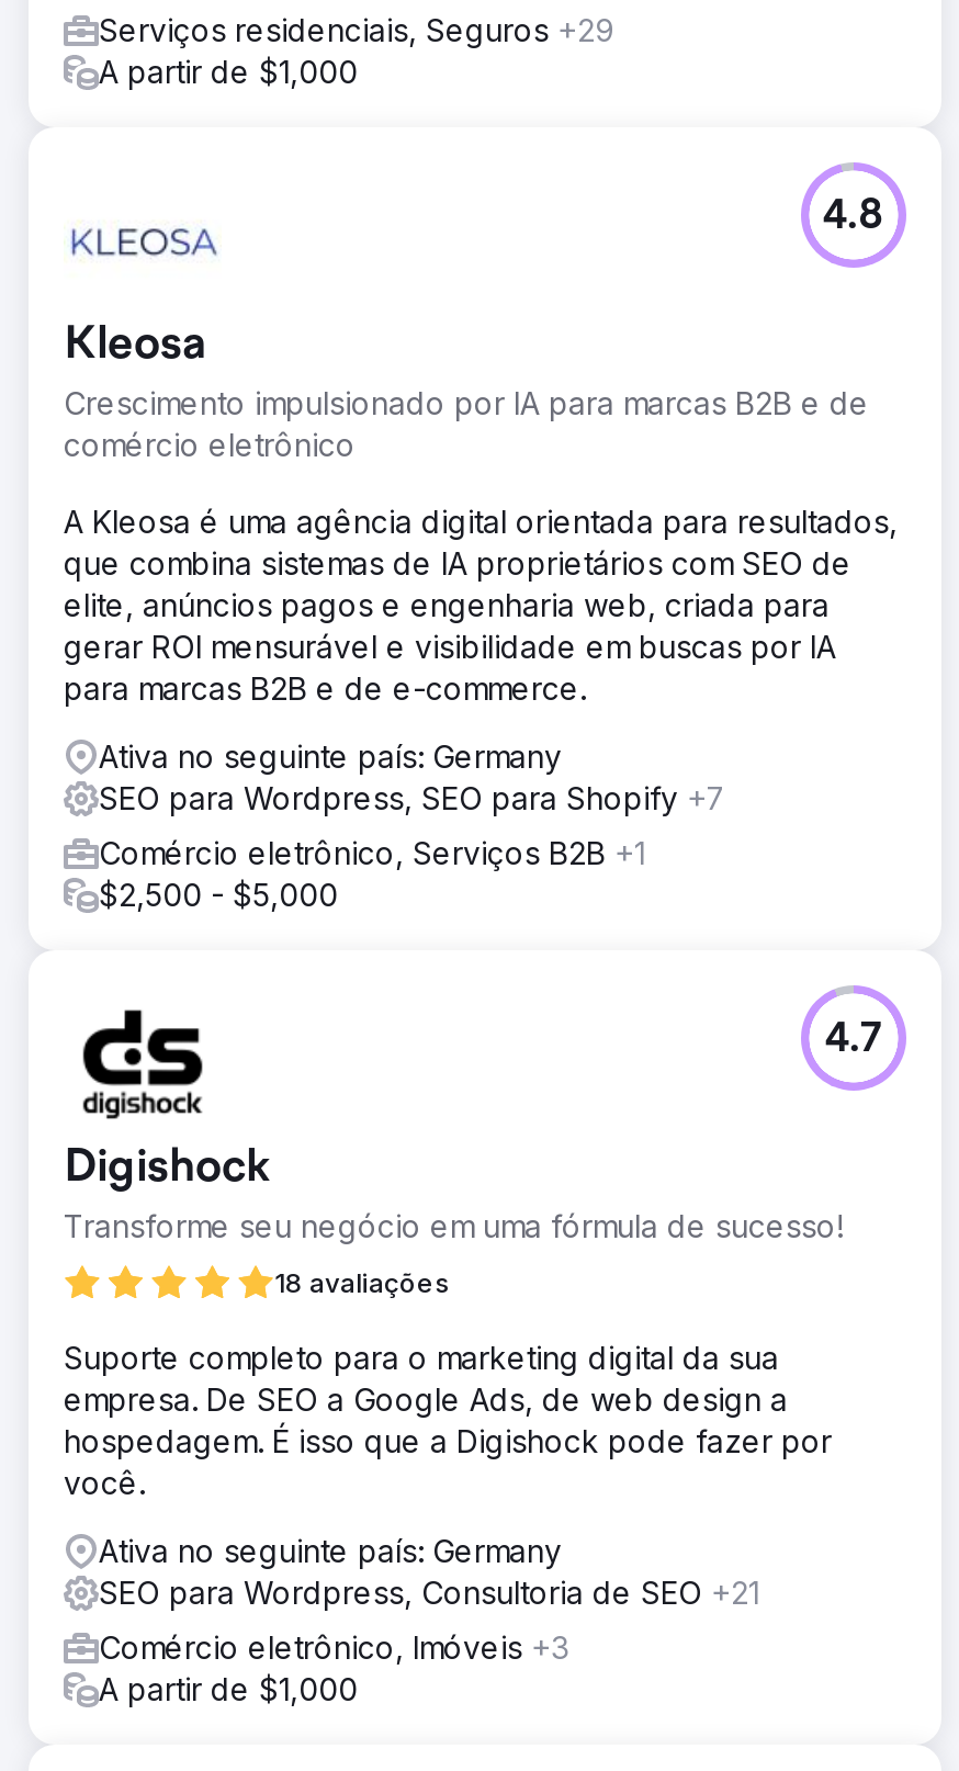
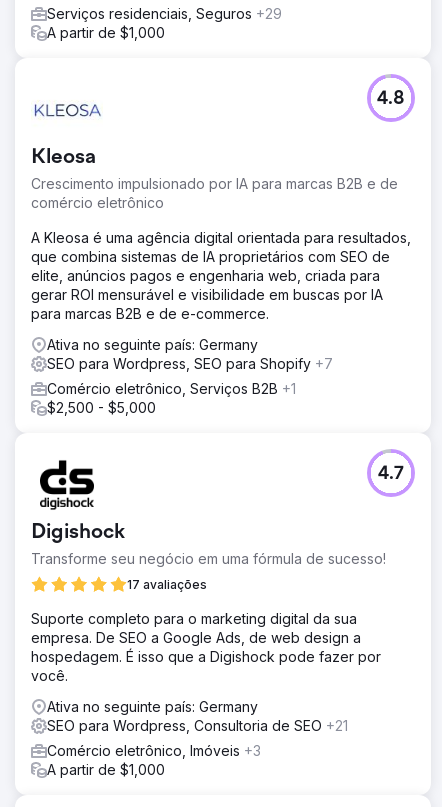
[274,1265,450,1298] 18 avaliações -> [127,577,207,592] 17 avaliações

